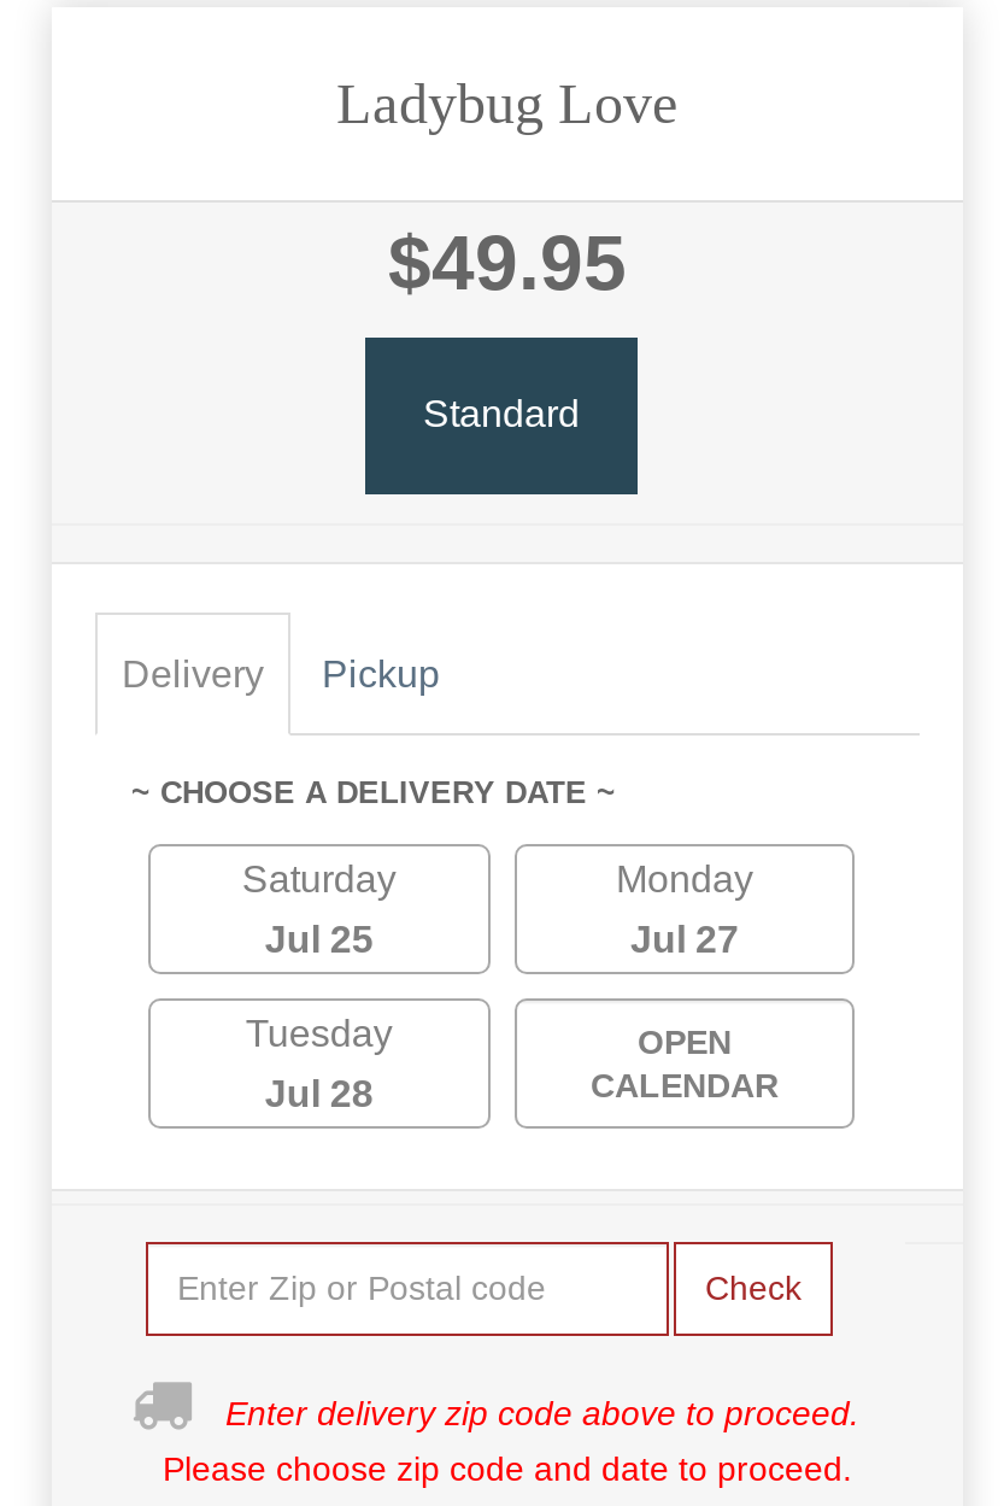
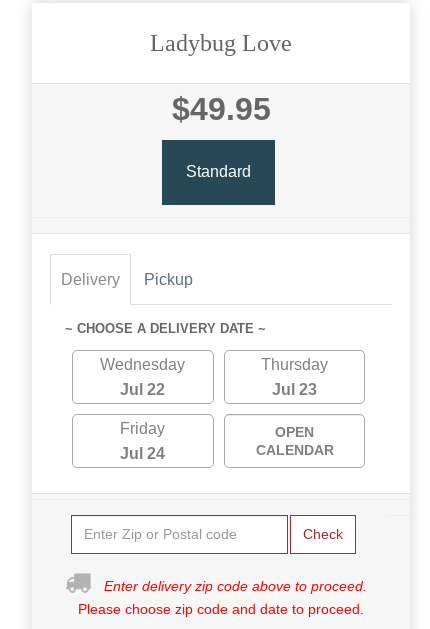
[242,858,396,899] Saturday -> [100,356,185,373] Wednesday
[616,858,753,899] Monday -> [261,356,328,373] Thursday
[265,918,373,959] Jul 25 -> [120,381,165,398] Jul 22
[630,918,739,959] Jul 27 -> [272,381,317,398] Jul 23
[246,1012,393,1053] Tuesday -> [120,420,165,437] Friday
[265,1073,373,1114] Jul 28 -> [120,445,165,462] Jul 24

